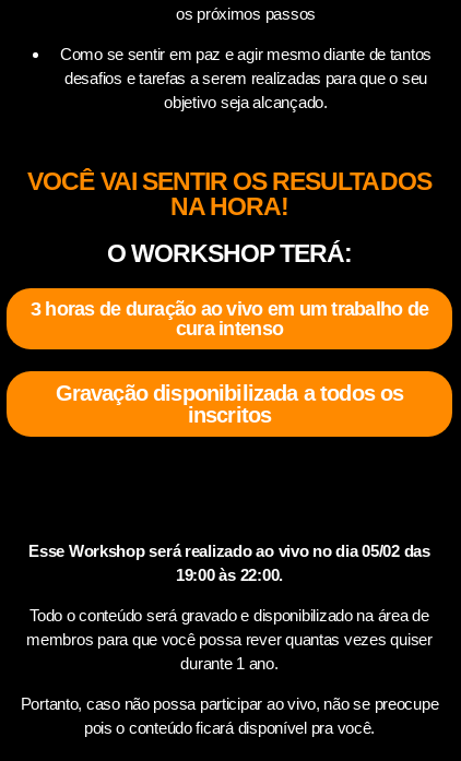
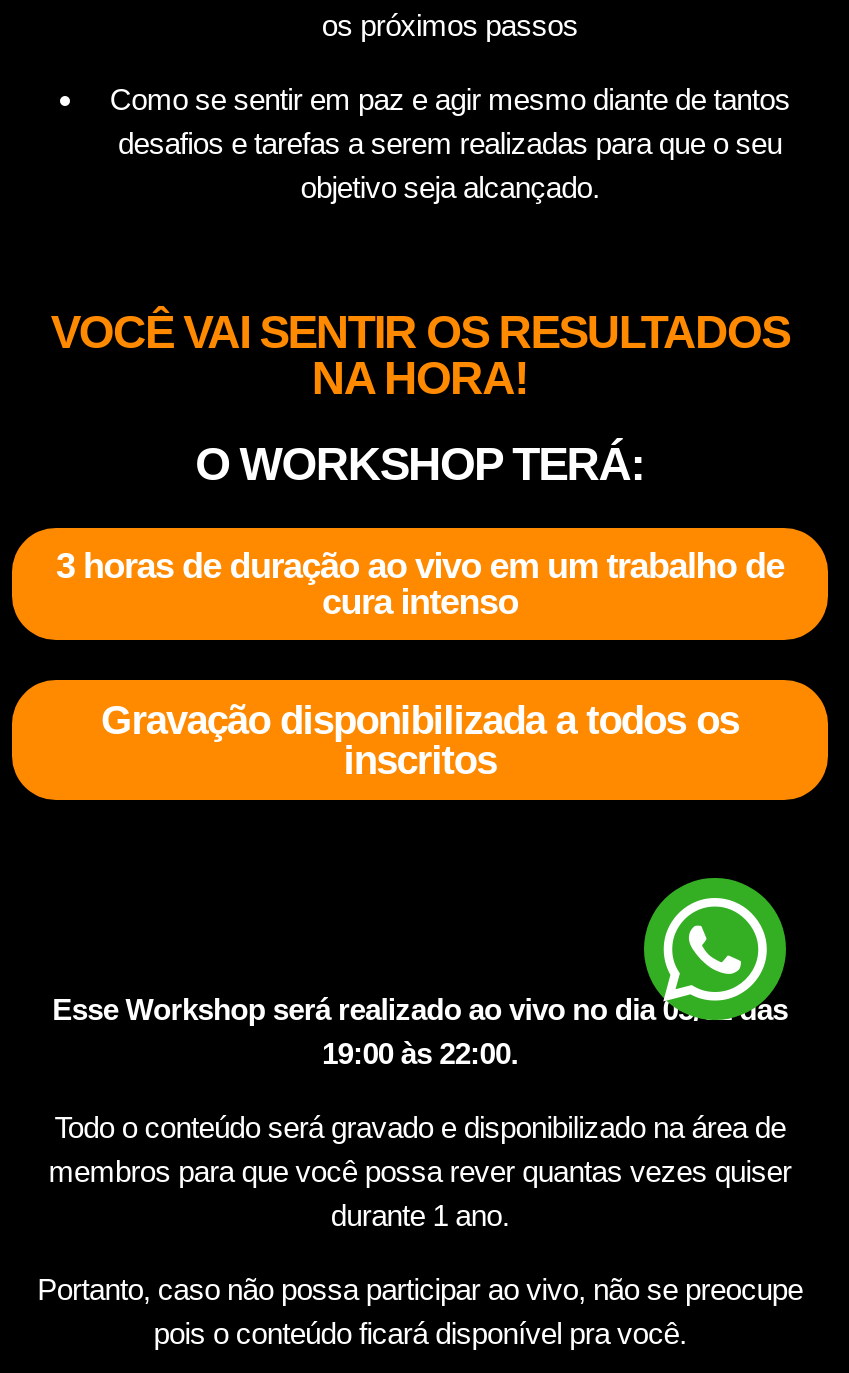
none -> [642,876,788,986] [image]

